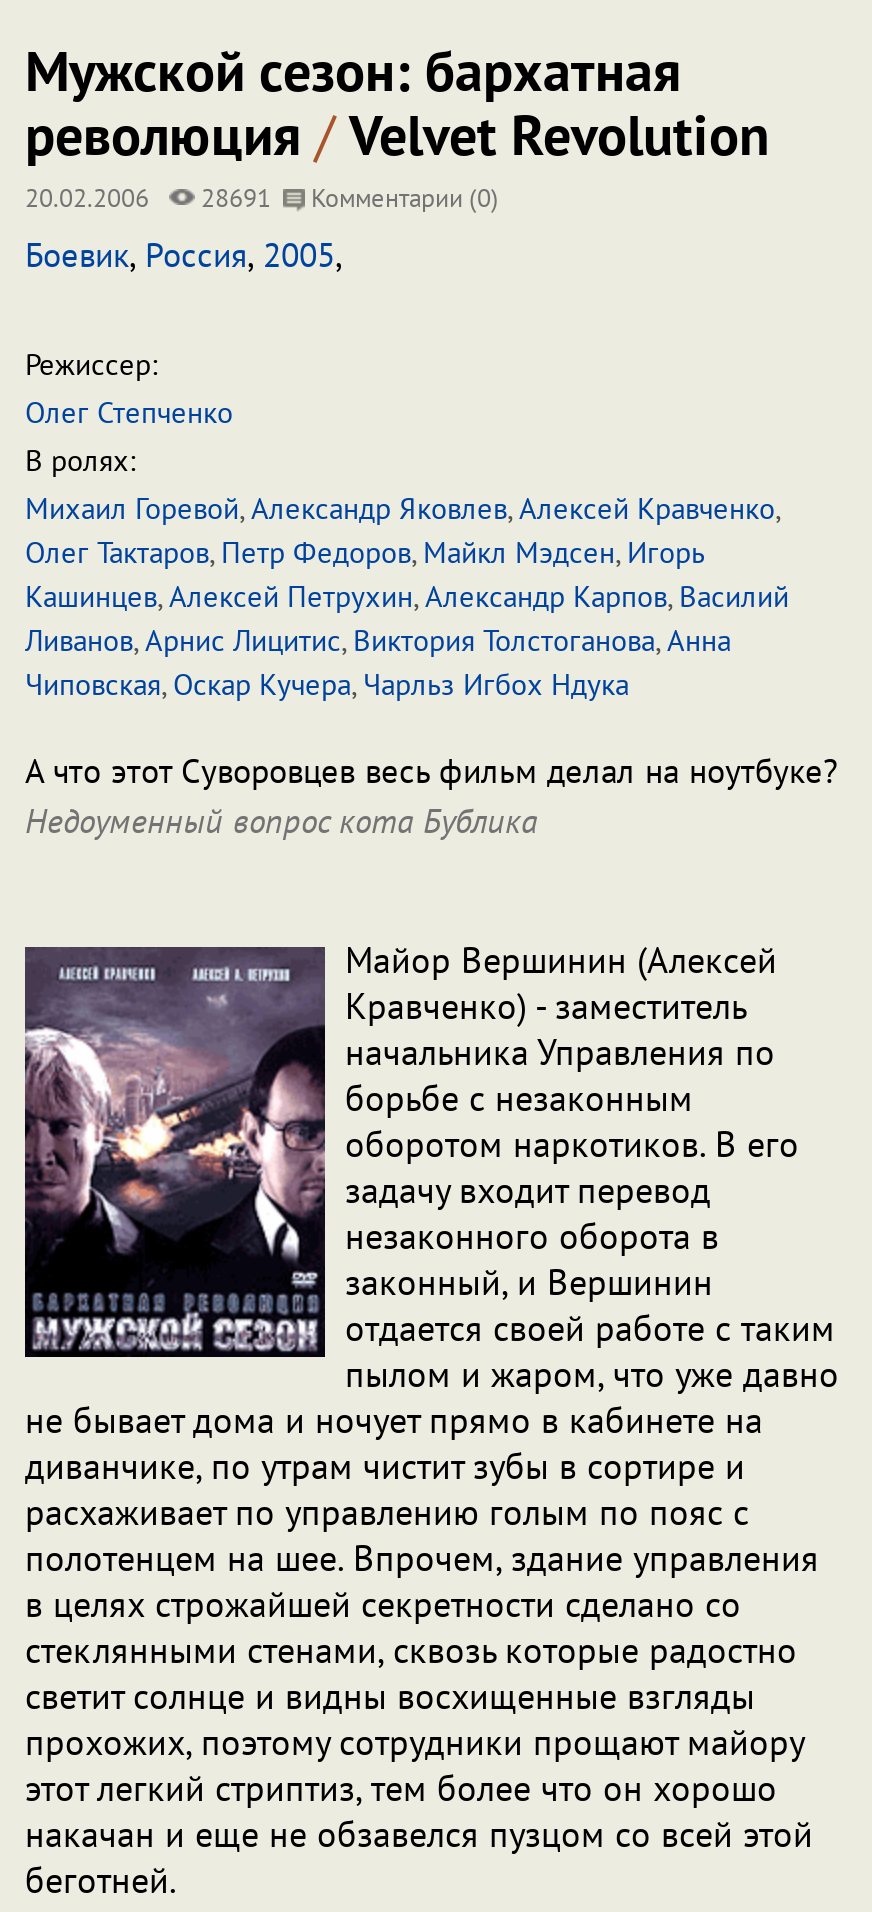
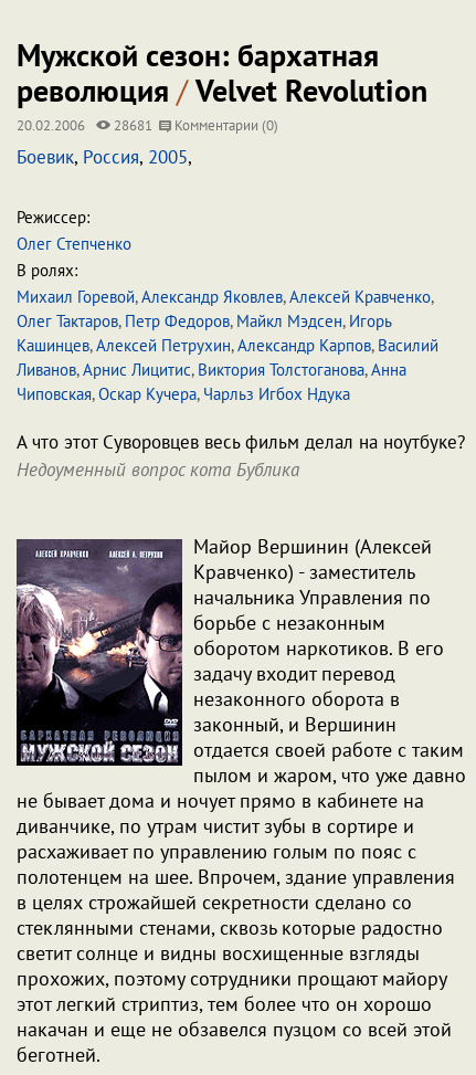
[195,181,283,215] 28691 -> [110,116,159,135] 28681

